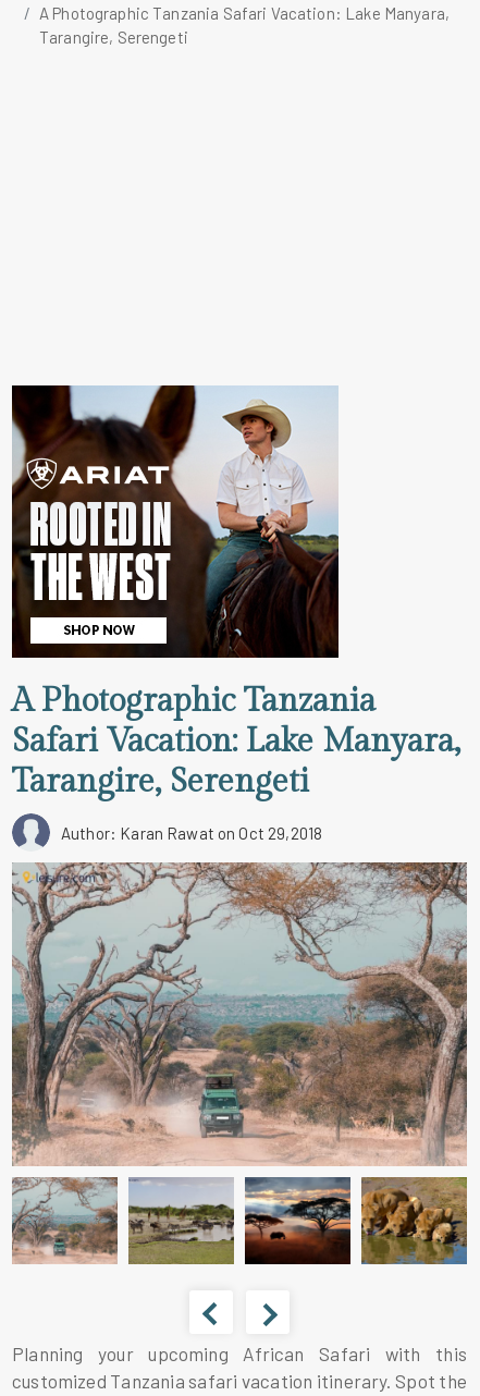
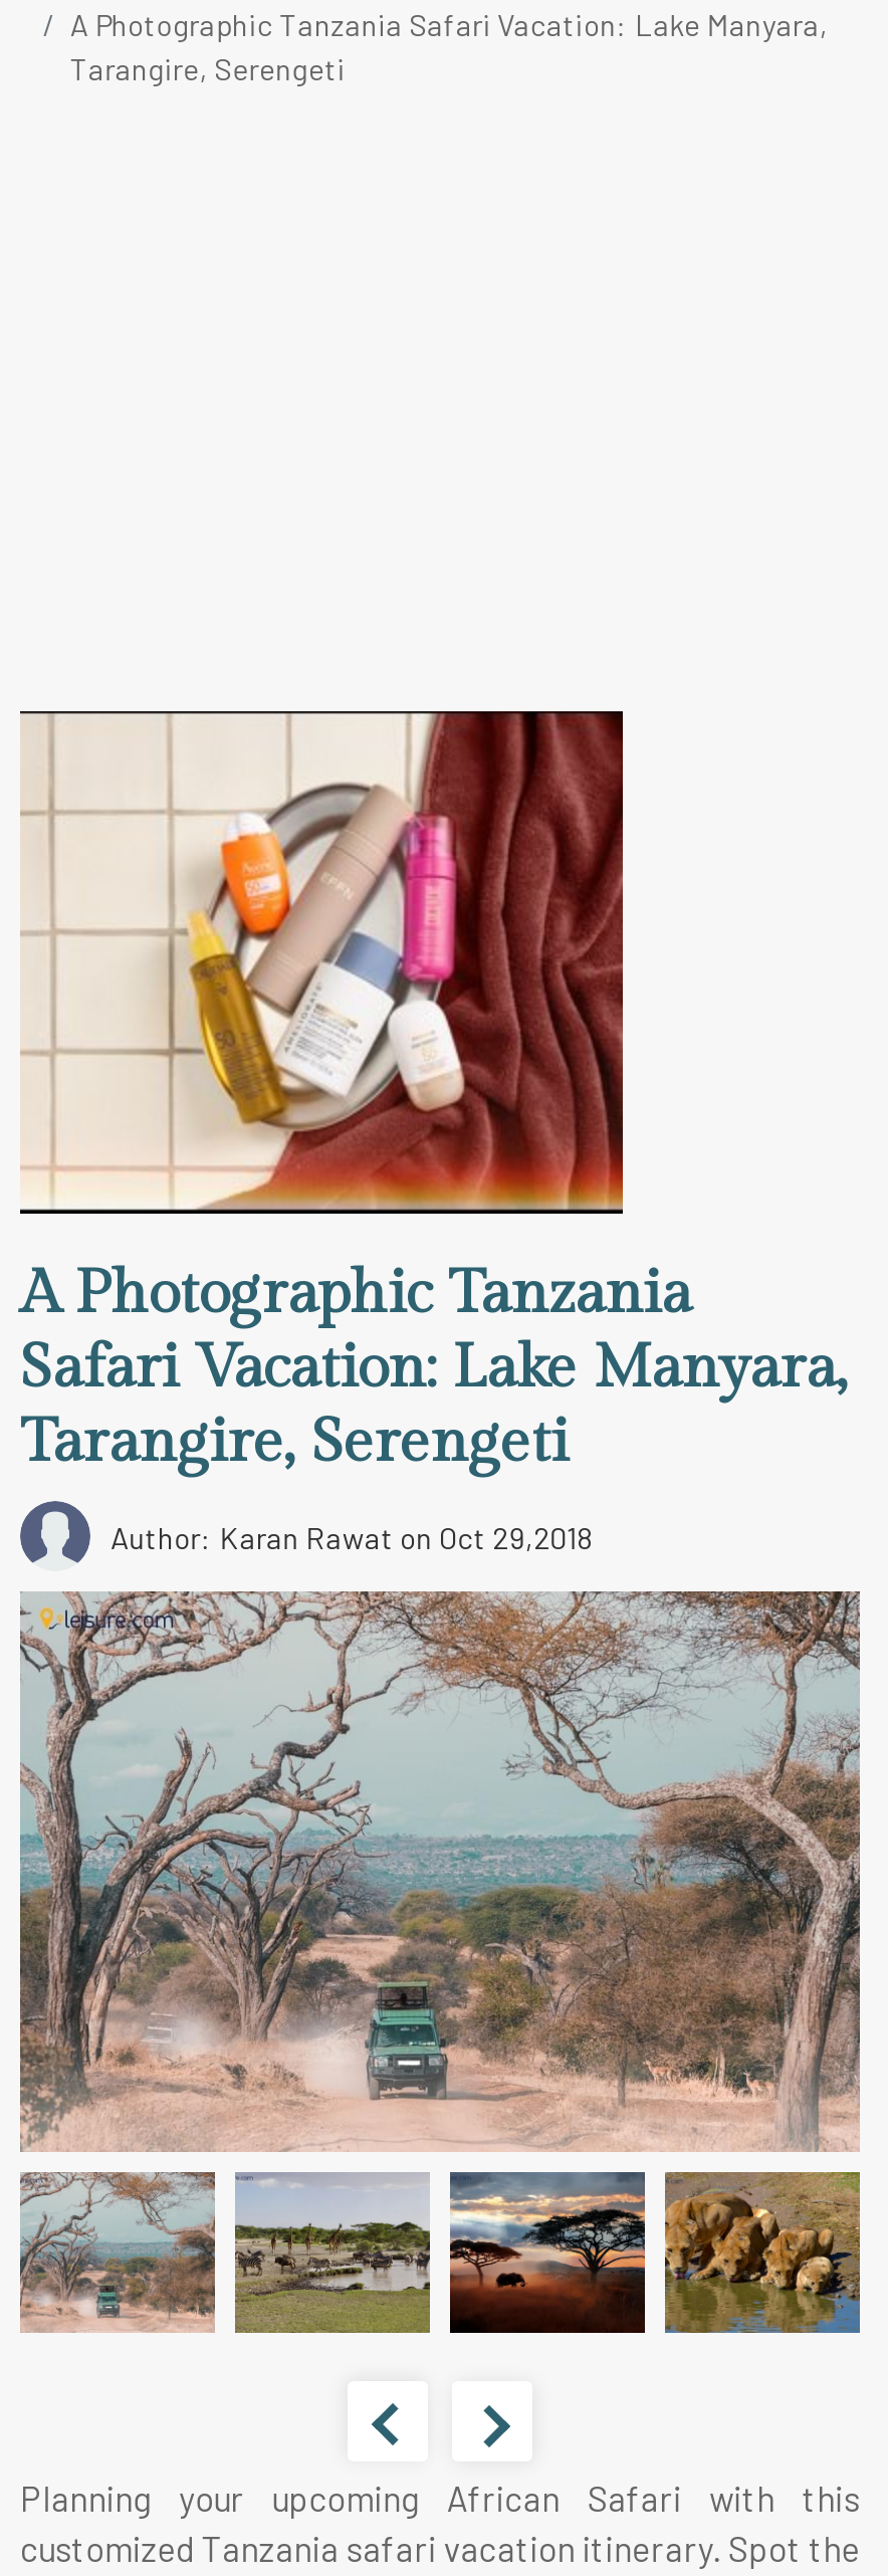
[11,385,340,657] [image] -> [20,709,625,1212] [image]

